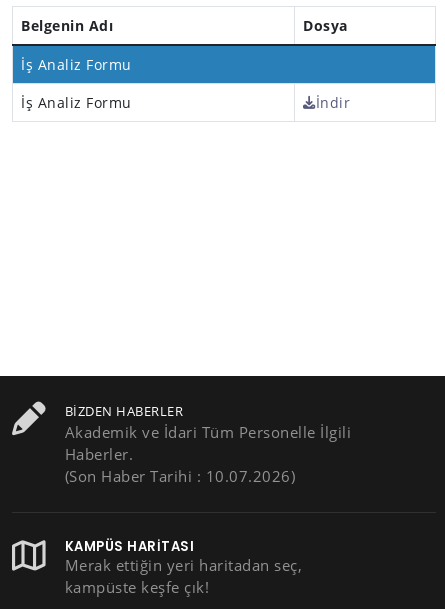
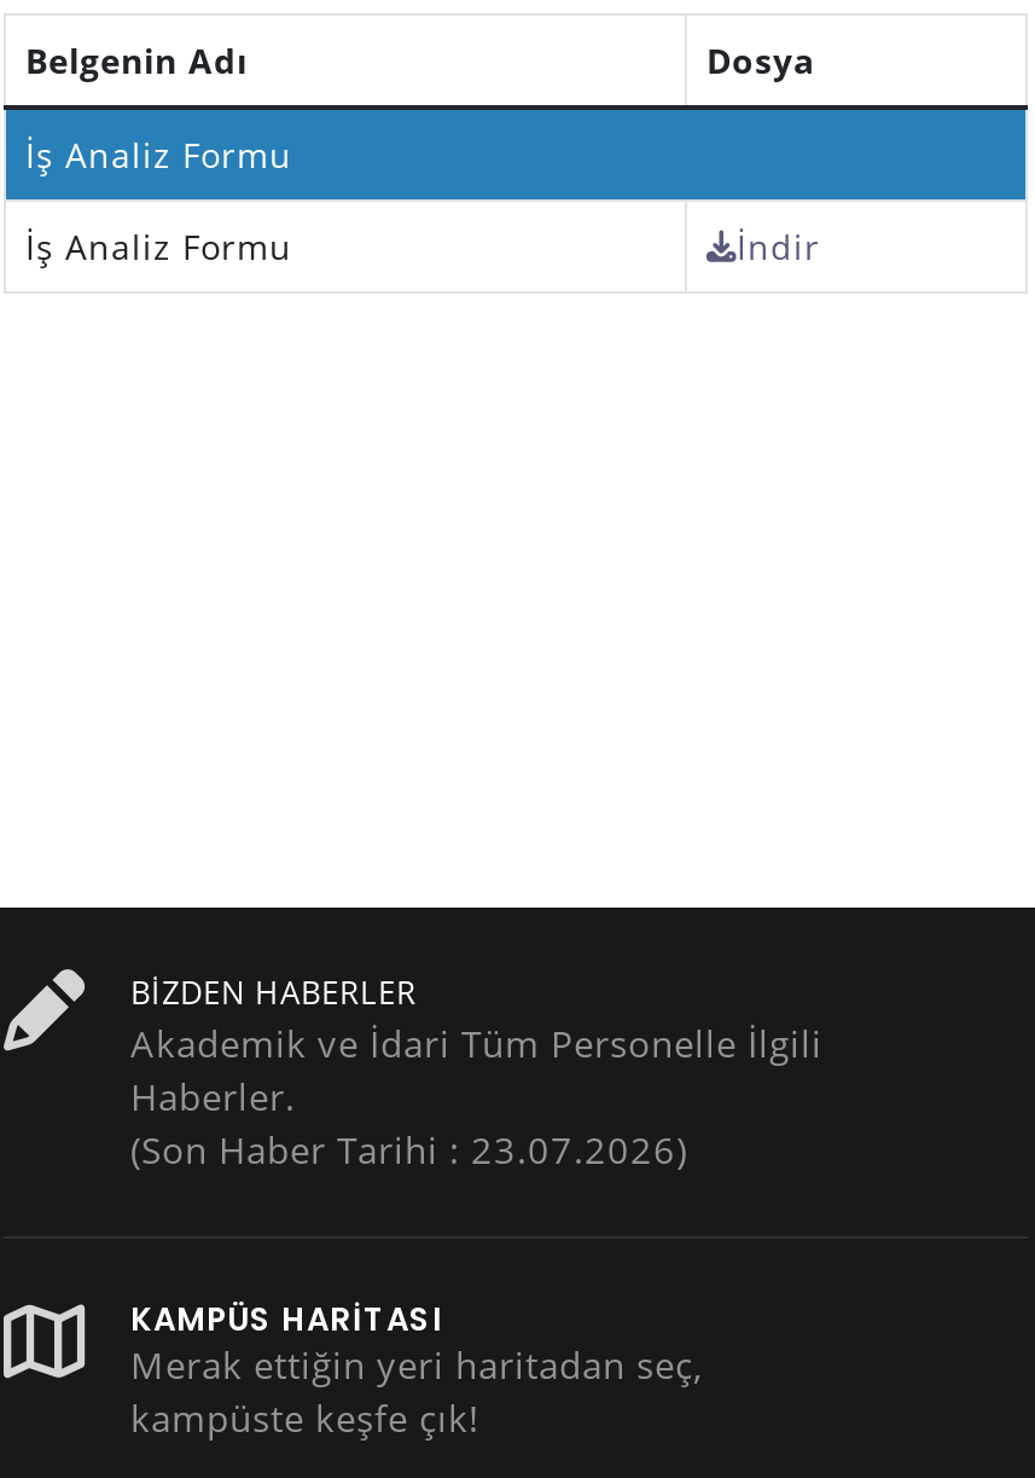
[64,466,295,486] (Son Haber Tarihi : 10.07.2026) -> [130,1124,687,1172] (Son Haber Tarihi : 23.07.2026)

